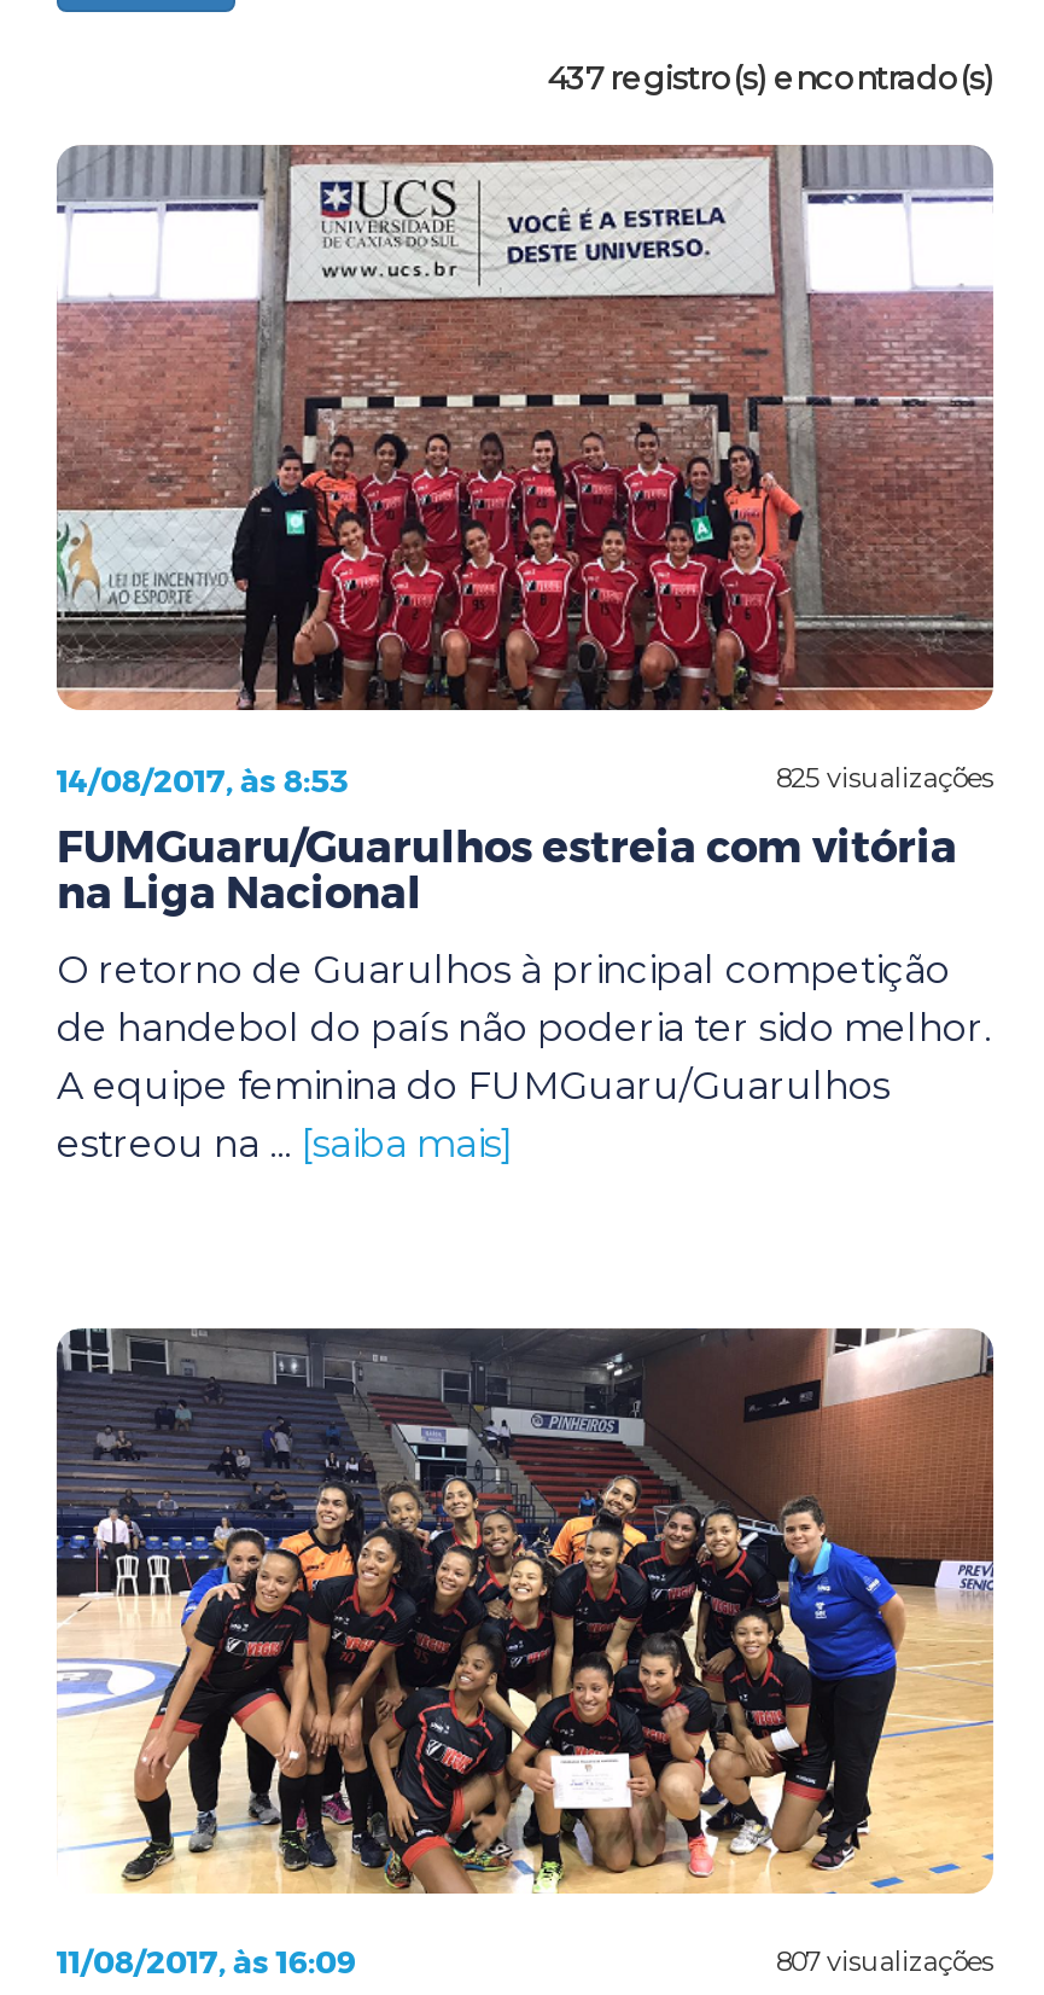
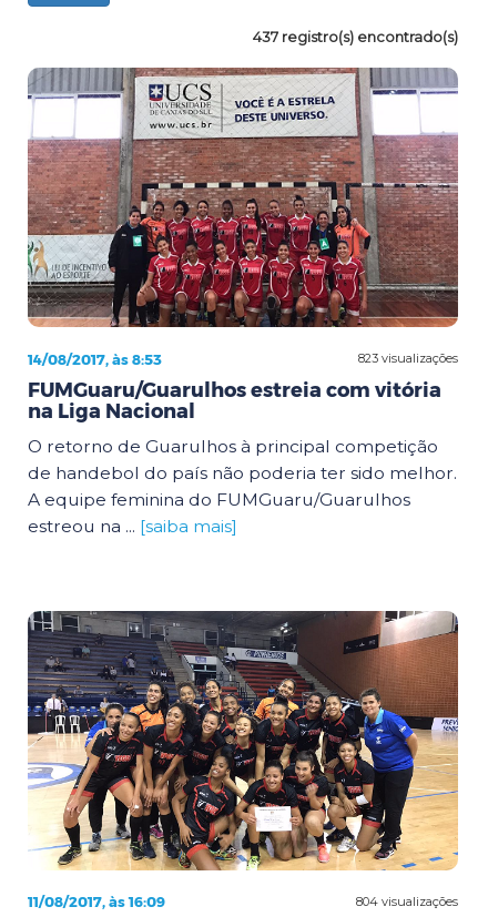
[776,761,993,795] 825 visualizações -> [358,350,458,366] 823 visualizações
[776,1943,993,1977] 807 visualizações -> [356,893,458,909] 804 visualizações

